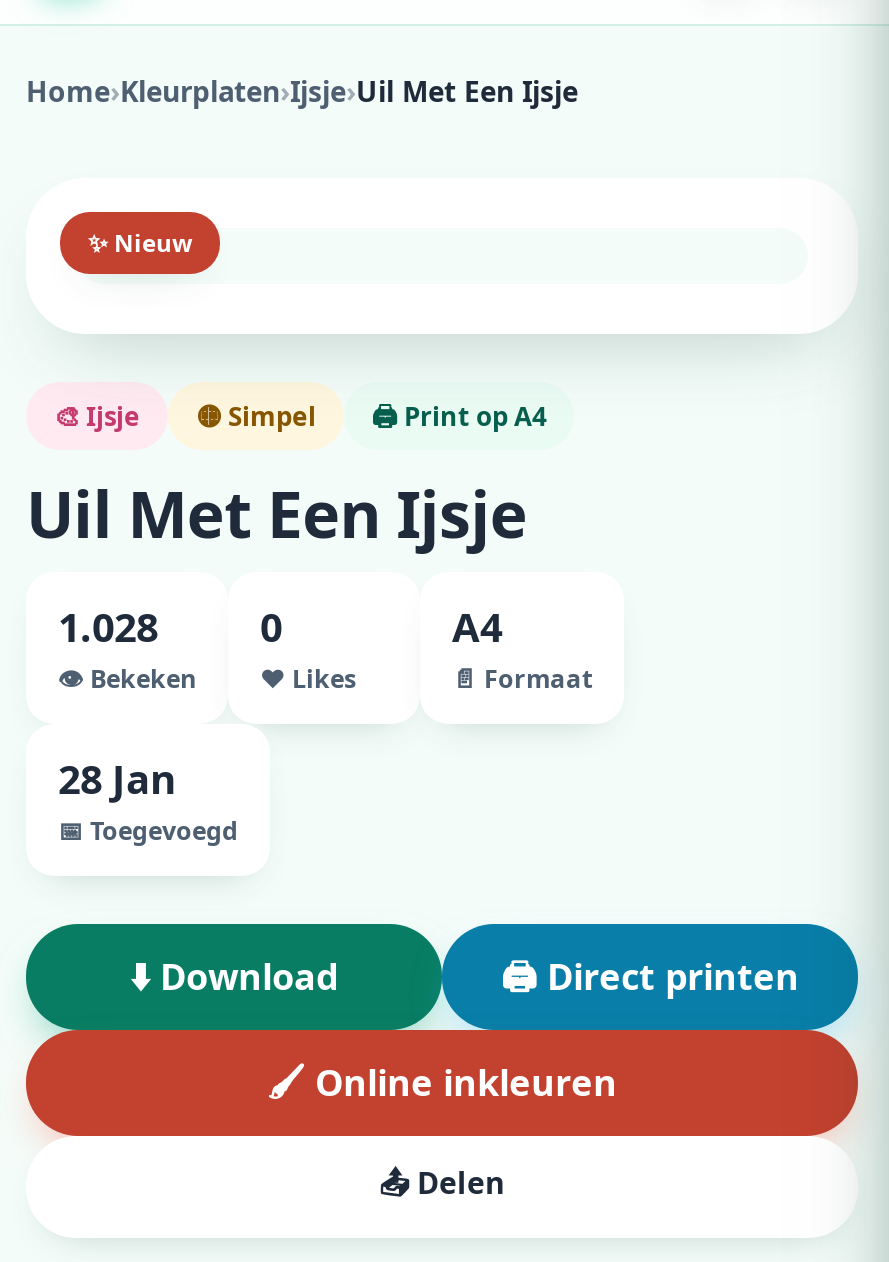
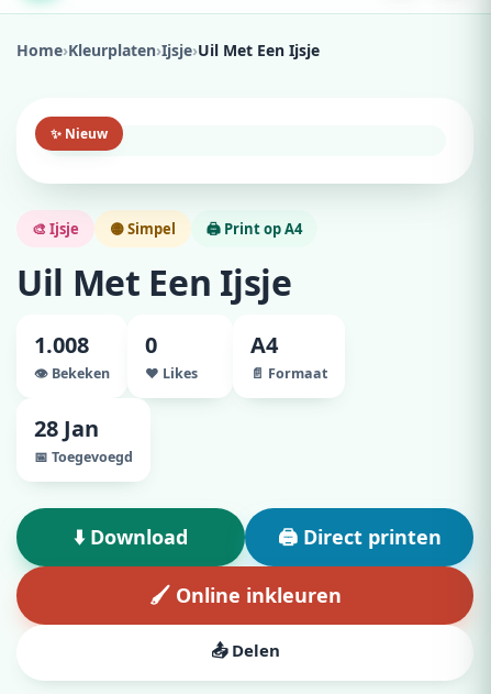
[58,600,282,654] 1.028 0 -> [34,330,157,360] 1.008 0

